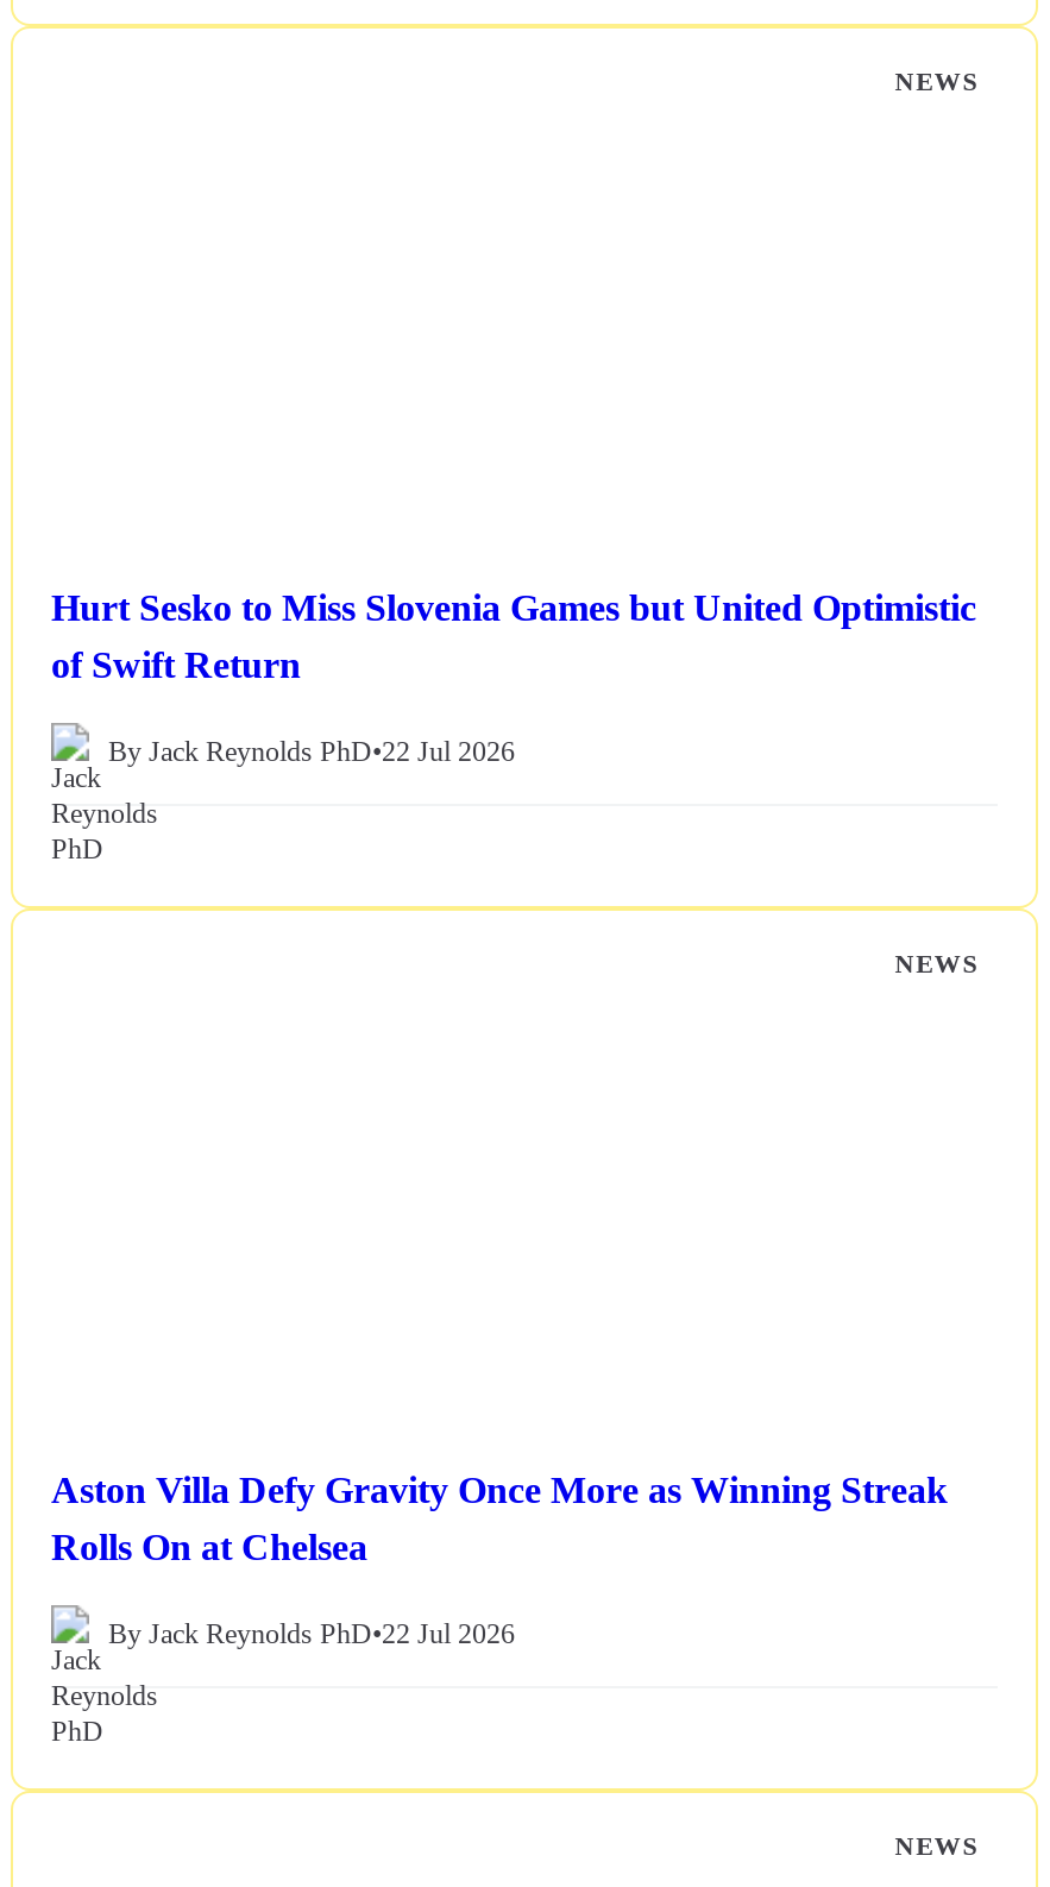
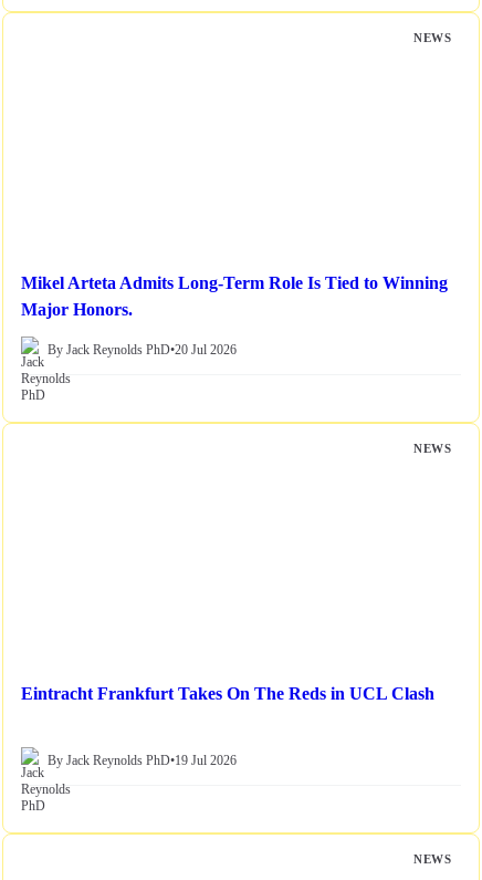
[51,588,976,685] Hurt Sesko to Miss Slovenia Games but United Optimistic | of Swift Return -> [21,274,448,319] Mikel Arteta Admits Long-Term Role Is Tied to Winning | Major Honors.
[108,734,515,767] By Jack Reynolds PhD•22 Jul 2026 -> [48,342,237,357] By Jack Reynolds PhD•20 Jul 2026
[51,1470,948,1567] Aston Villa Defy Gravity Once More as Winning Streak | Rolls On at Chelsea -> [21,684,434,703] Eintracht Frankfurt Takes On The Reds in UCL Clash
[108,1616,515,1649] By Jack Reynolds PhD•22 Jul 2026 -> [48,752,237,768] By Jack Reynolds PhD•19 Jul 2026

